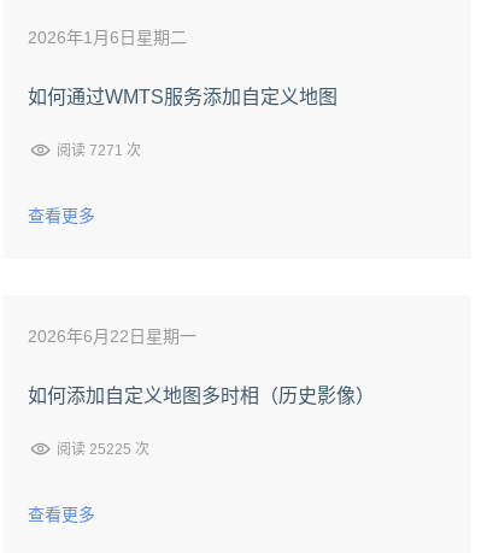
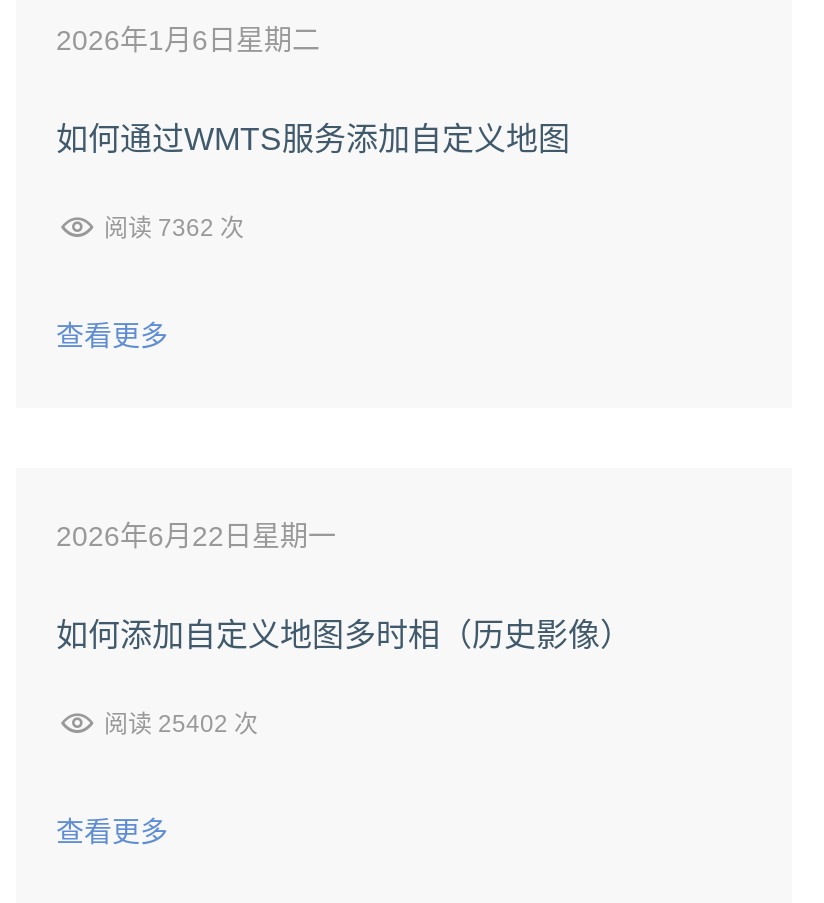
[57,142,141,158] 阅读 7271 次 -> [104,213,244,241] 阅读 7362 次
[57,440,149,457] 阅读 25225 次 -> [104,709,258,737] 阅读 25402 次

